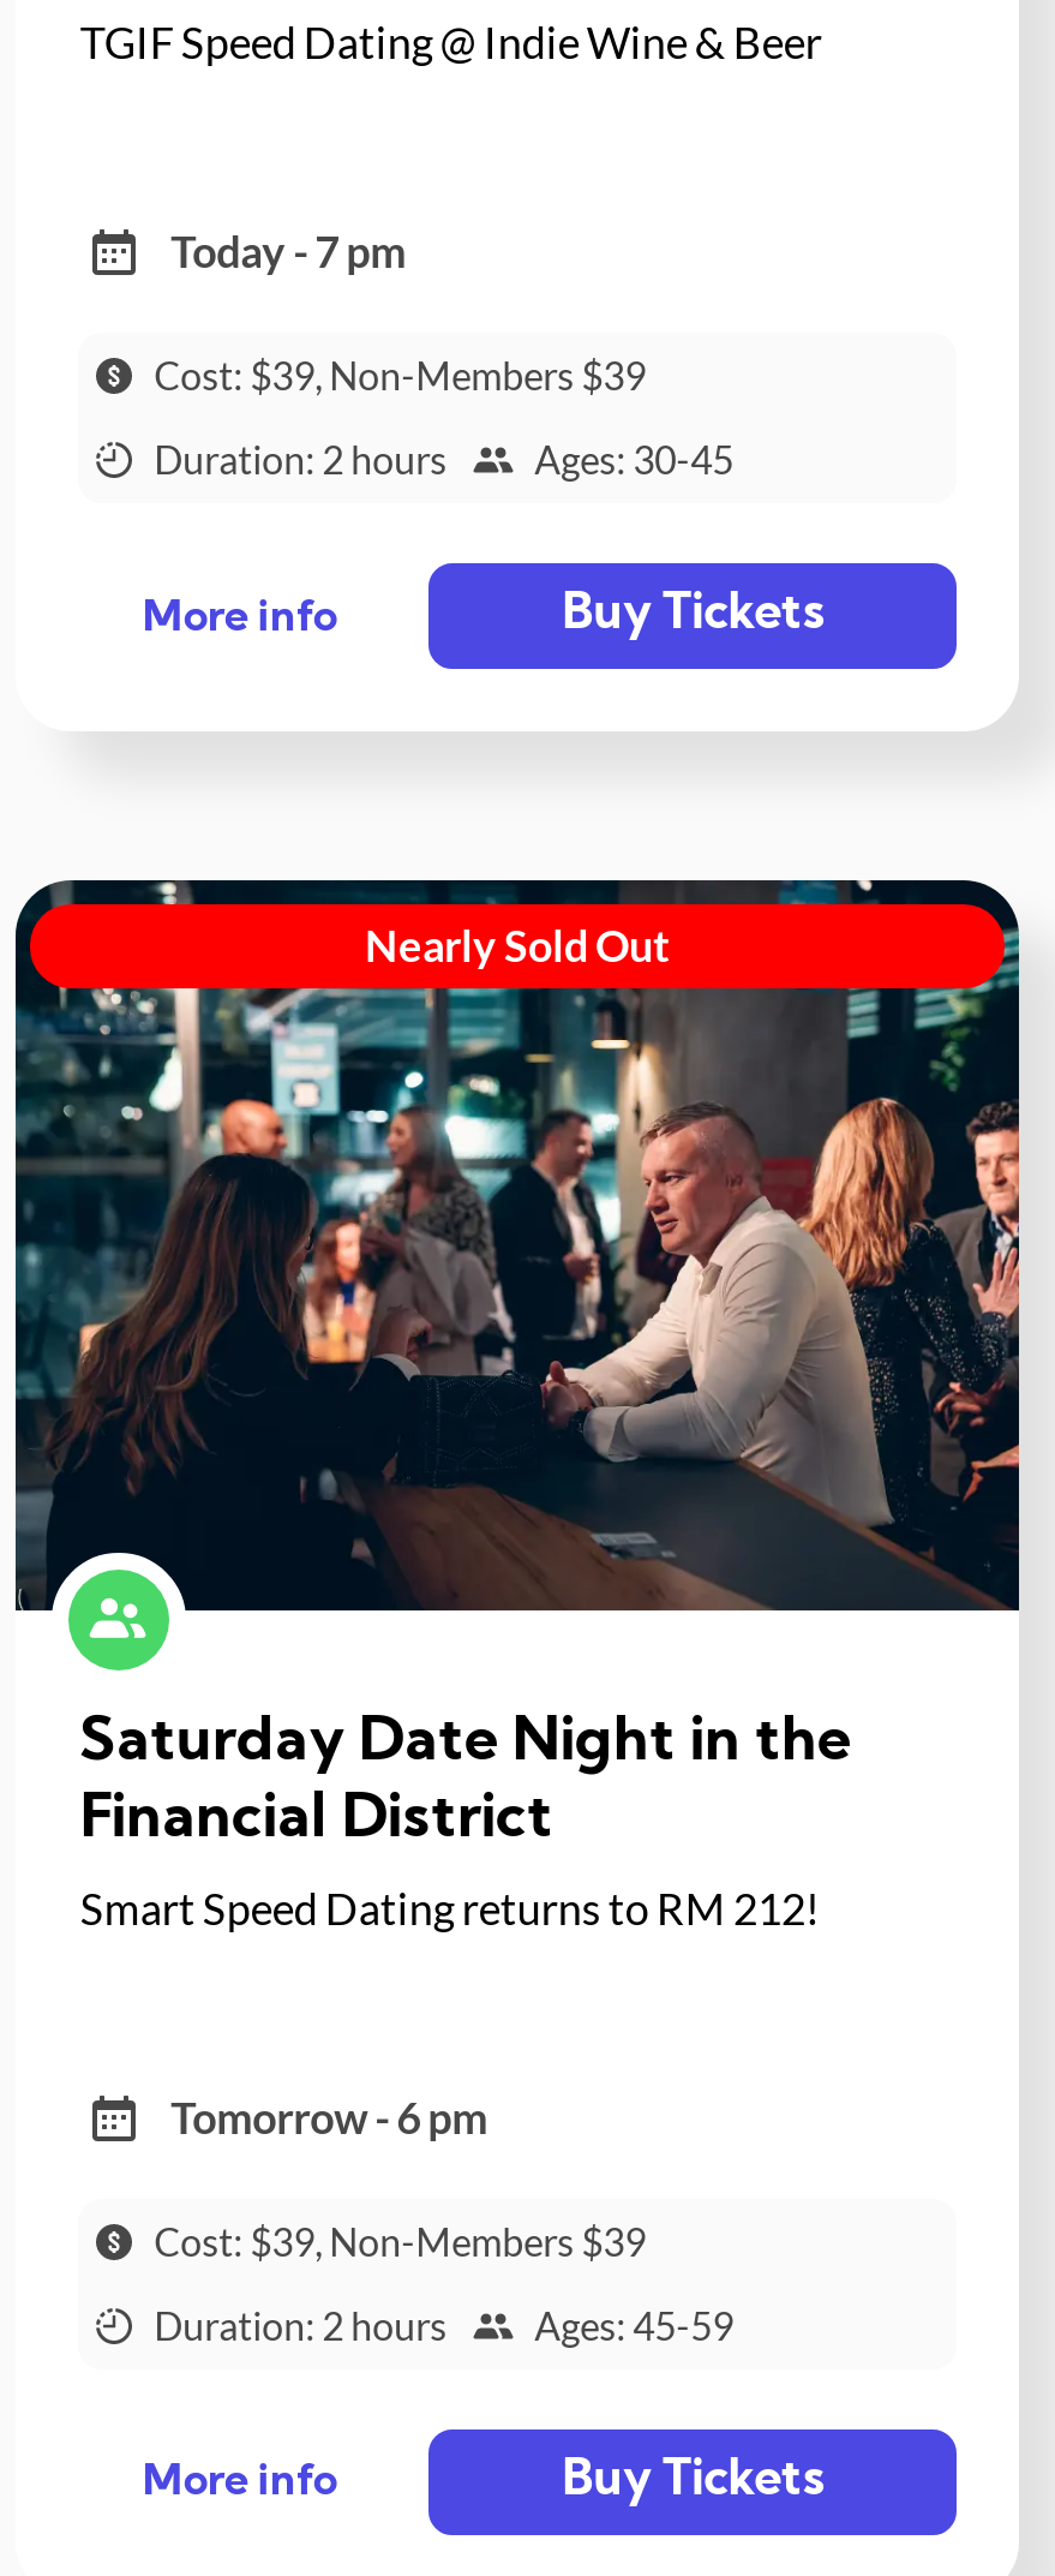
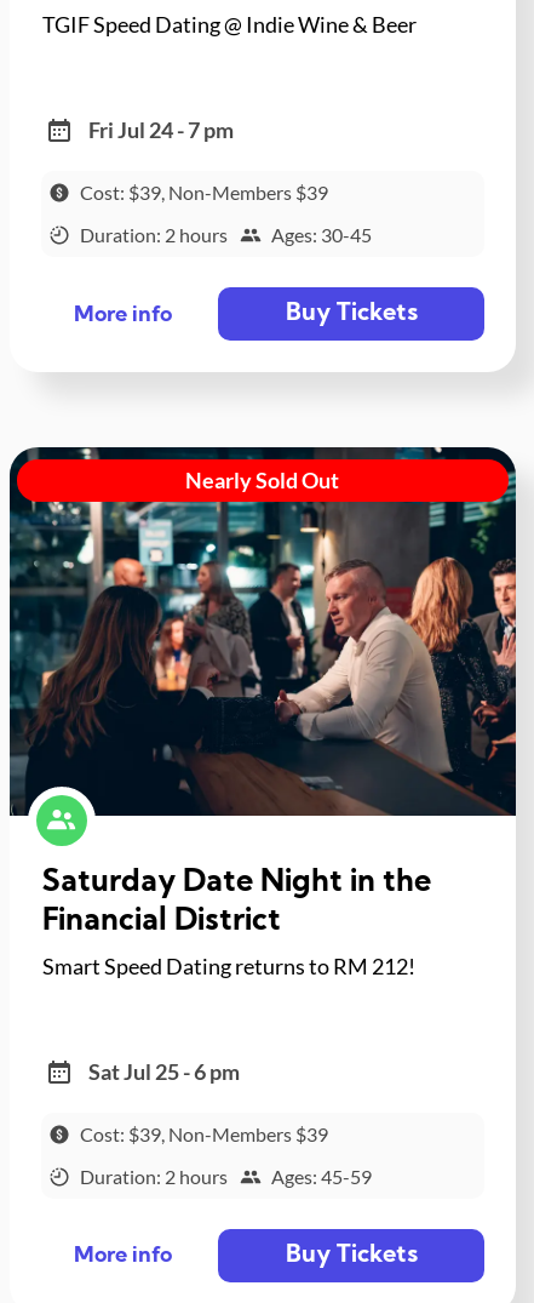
[171,225,406,278] Today - 7 pm -> [88,117,233,143] Fri Jul 24 - 7 pm
[171,2091,488,2144] Tomorrow - 6 pm -> [88,1058,239,1085] Sat Jul 25 - 6 pm

